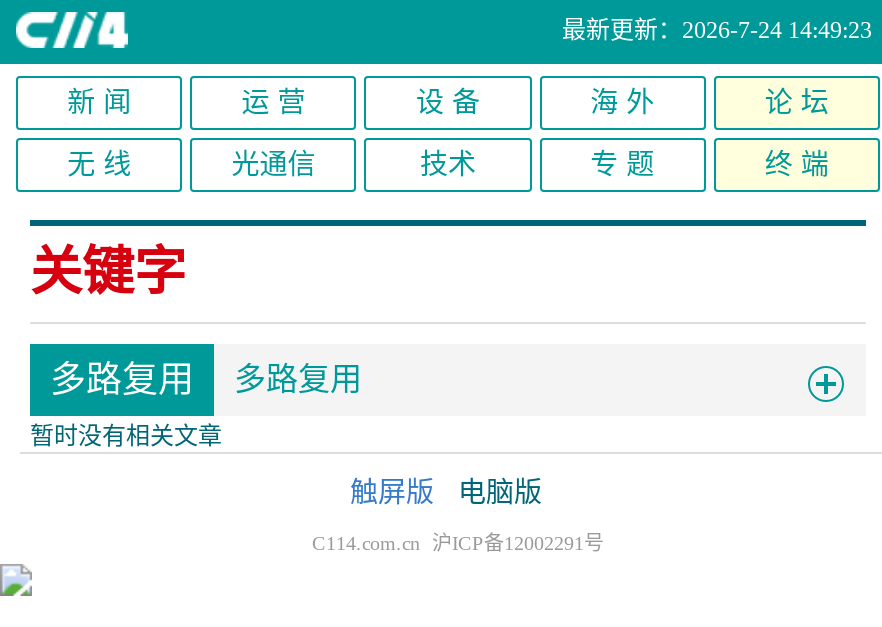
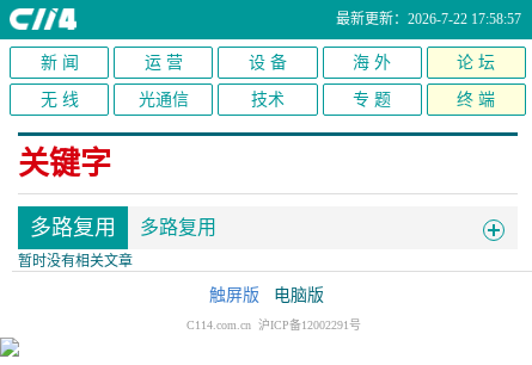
[562,16,872,44] 最新更新：2026-7-24 14:49:23 -> [336,11,521,27] 最新更新：2026-7-22 17:58:57

